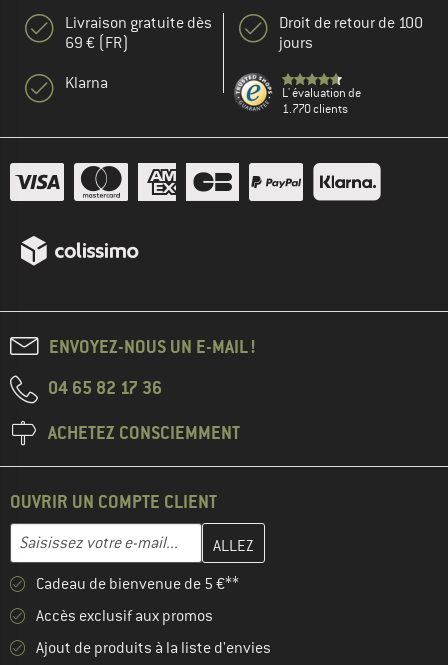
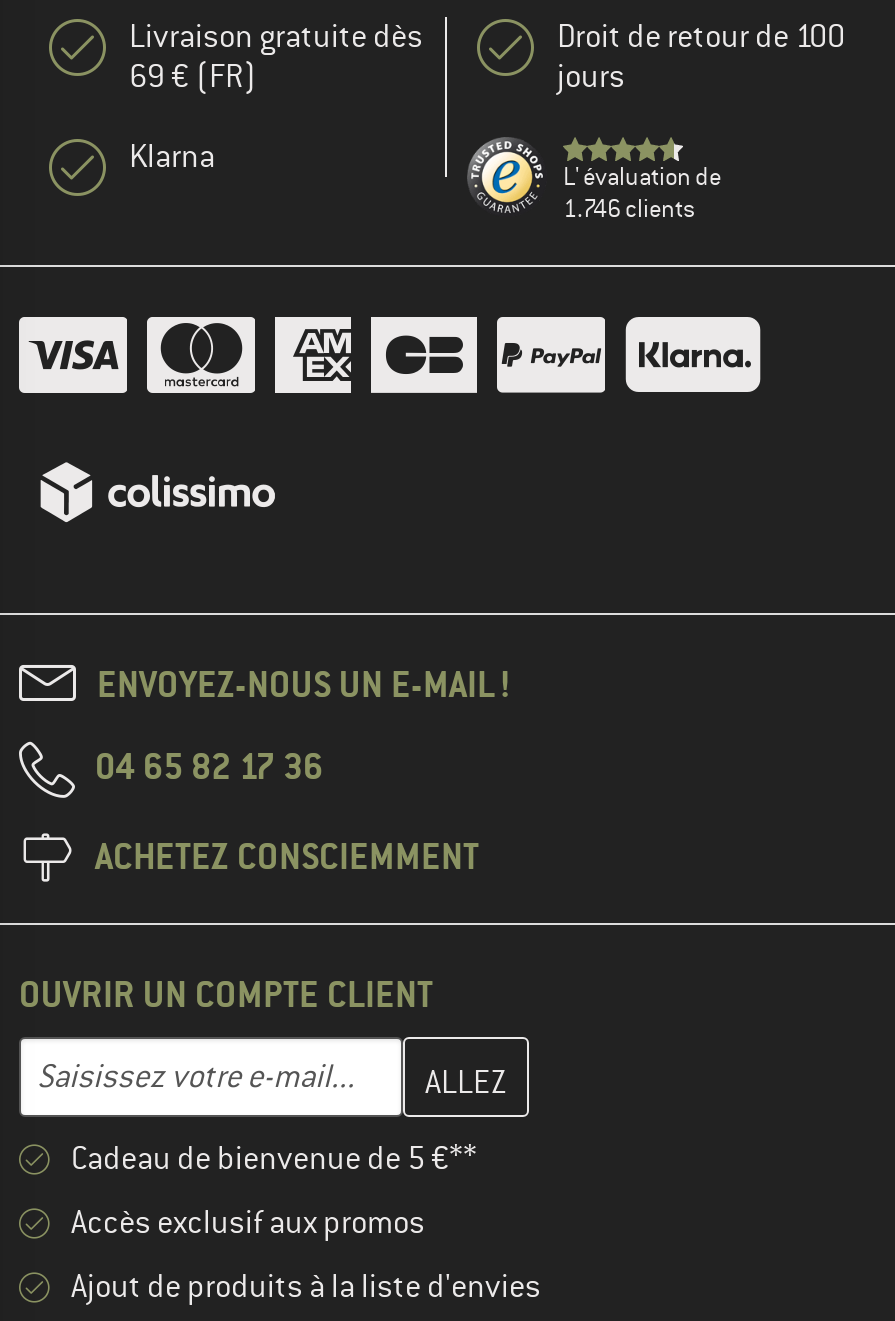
[282,101,348,117] 1.770 clients -> [563,193,695,225] 1.746 clients

